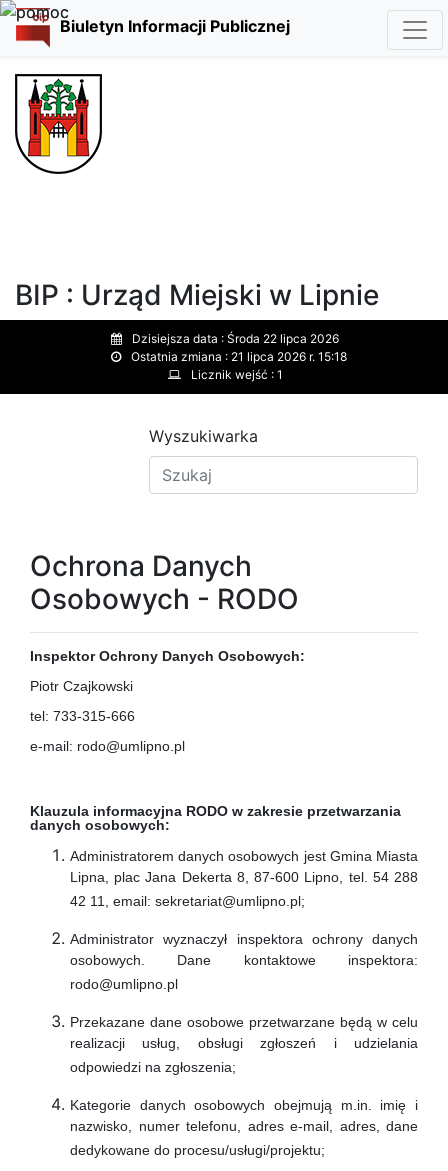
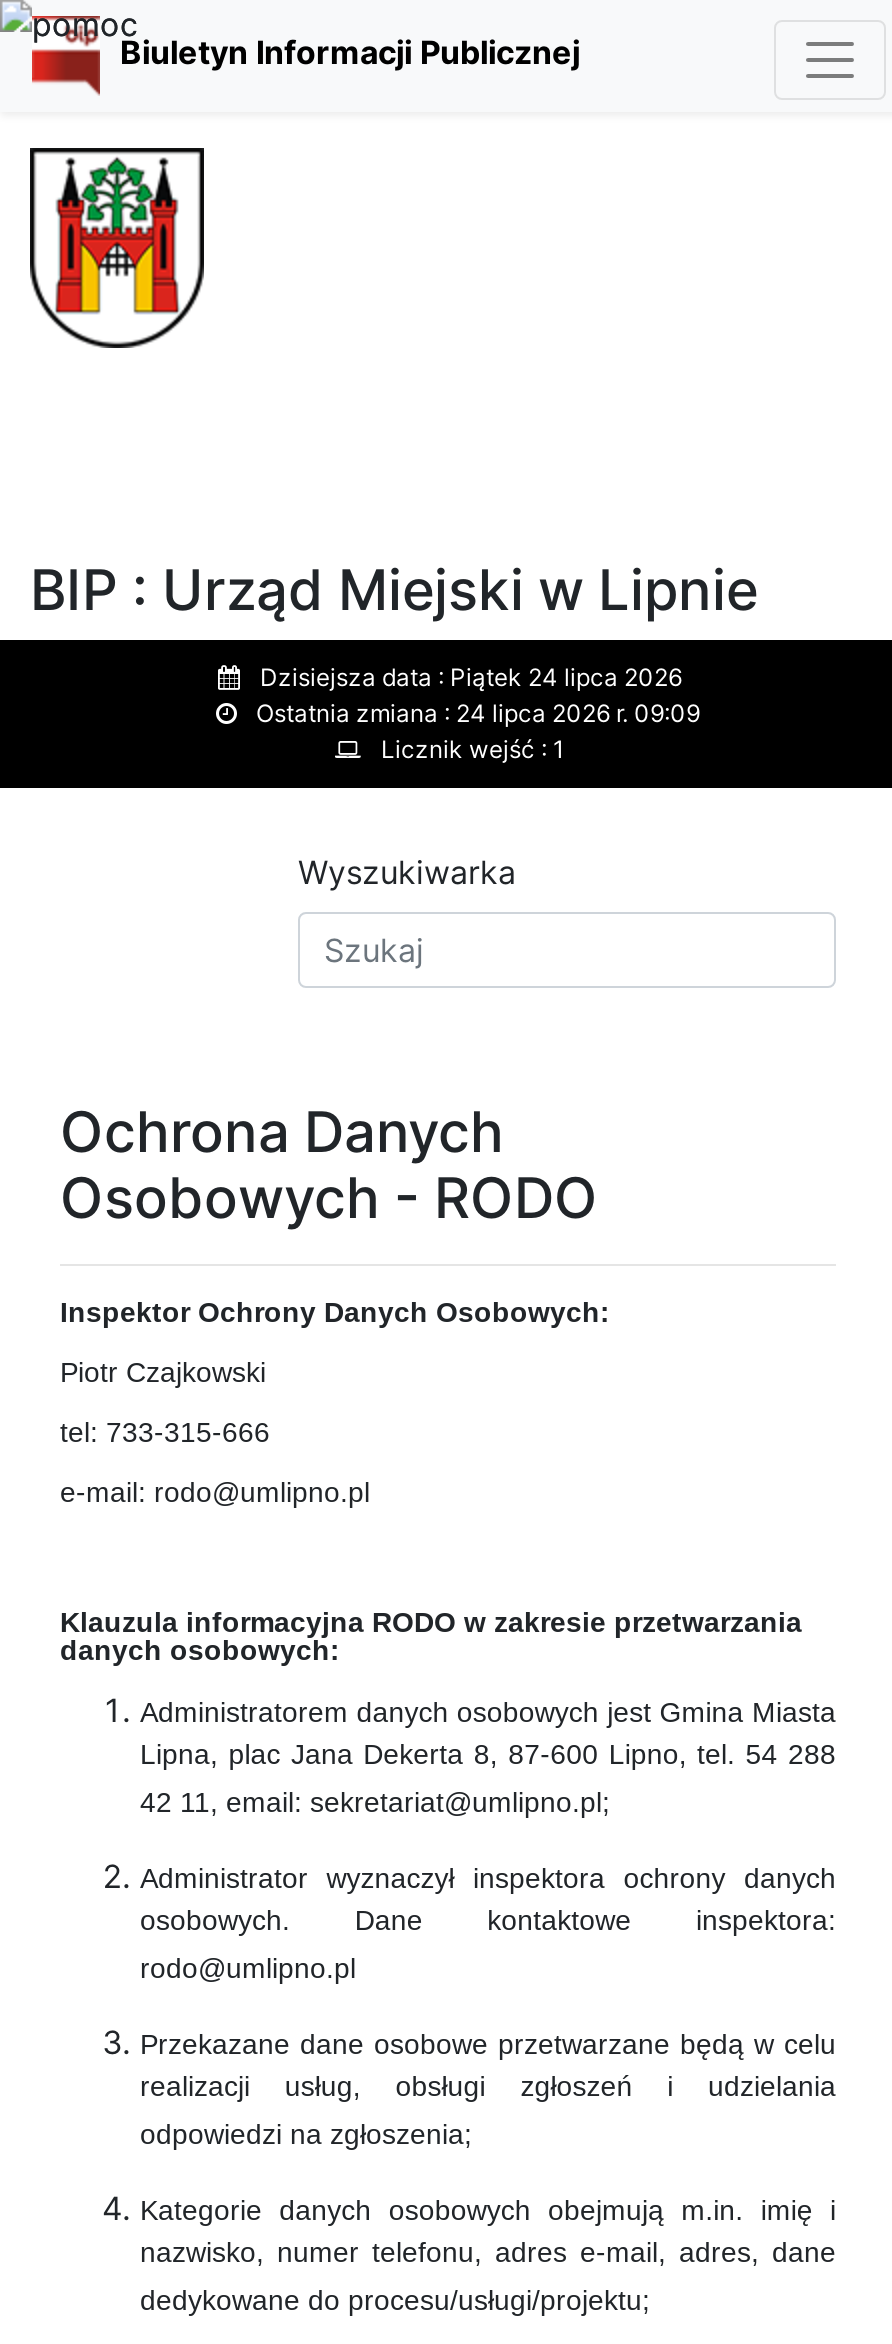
[129,331,339,346] Dzisiejsza data : Środa 22 lipca 2026 -> [254,662,682,692] Dzisiejsza data : Piątek 24 lipca 2026
[128,349,347,364] Ostatnia zmiana : 21 lipca 2026 r. 15:18 -> [250,698,700,728] Ostatnia zmiana : 24 lipca 2026 r. 09:09

